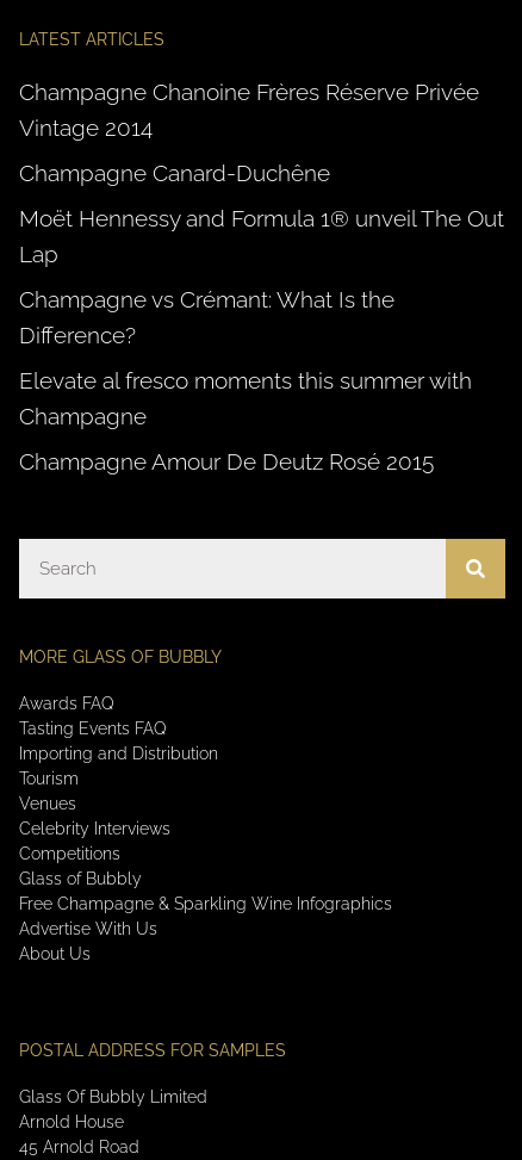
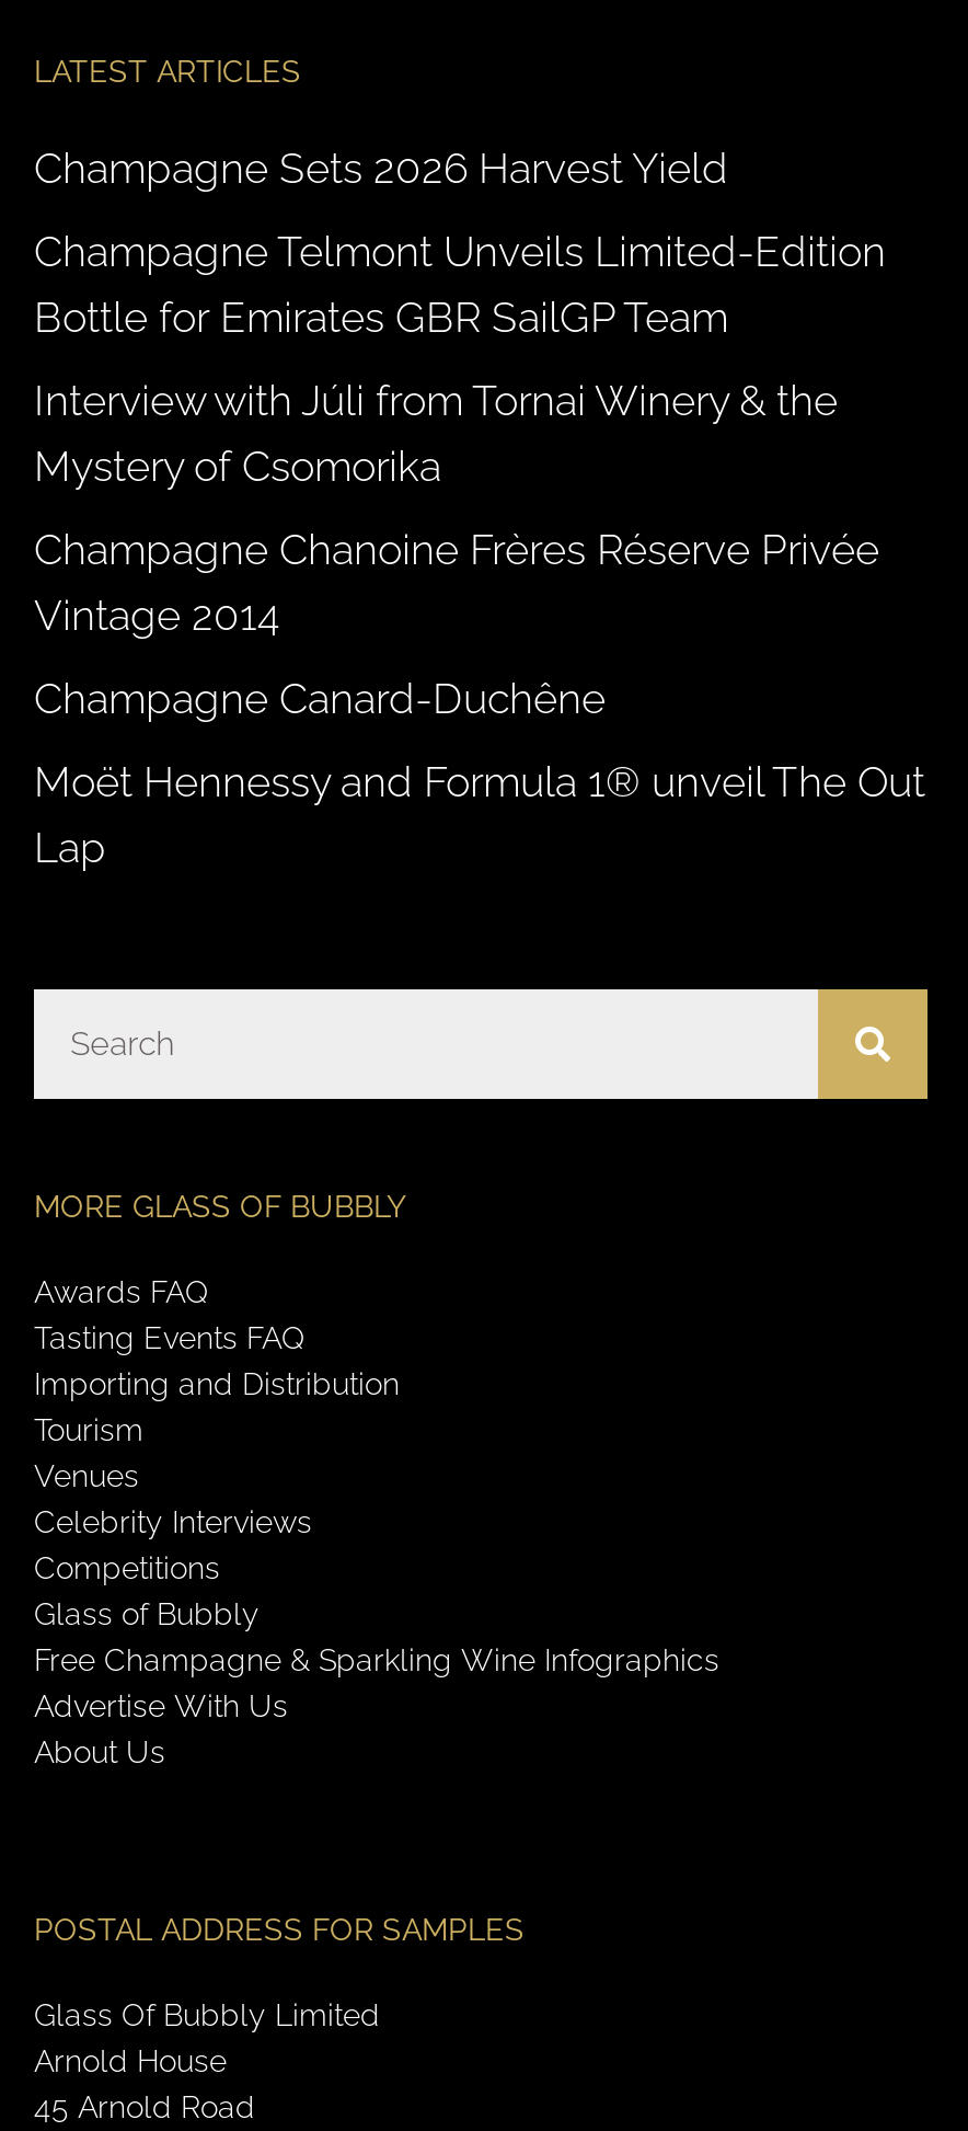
none -> [34,144,886,490] Champagne Sets 2026 Harvest Yield | Champagne Telmont Unveils Limited-Edition | Bottle for Emirates GBR SailGP Team | Interview with Júli from Tornai Winery & the | Mystery of Csomorika
moved [19,79,504,267] -> [34,525,925,871]: Champagne Chanoine Frères Réserve Privée | Vintage 2014 | Champagne Canard-Duchêne | Moët Hennessy and Formula 1® unveil The Out | Lap
[19,286,472,474] Champagne vs Crémant: What Is the | Difference? | Elevate al fresco moments this summer with | Champagne | Champagne Amour De Deutz Rosé 2015 -> none

